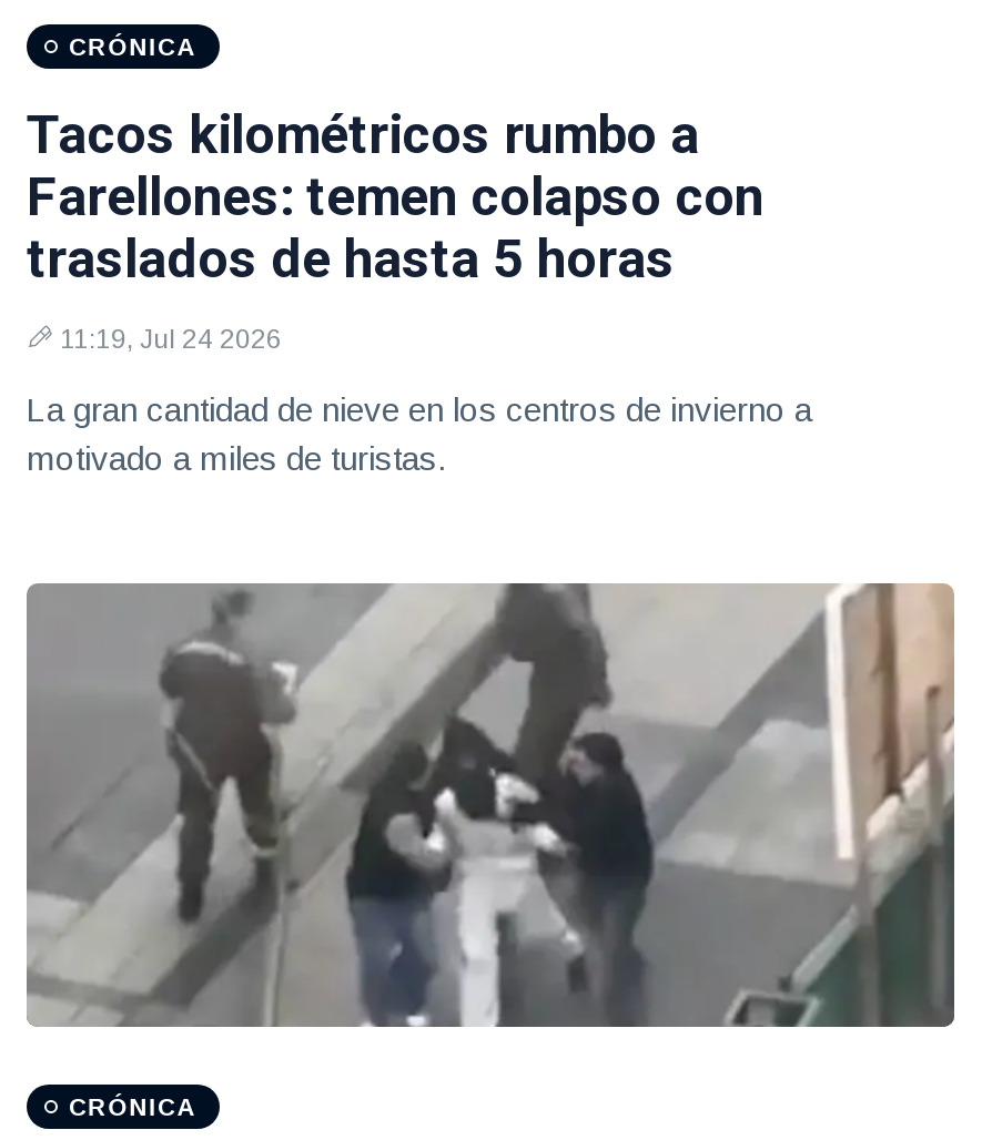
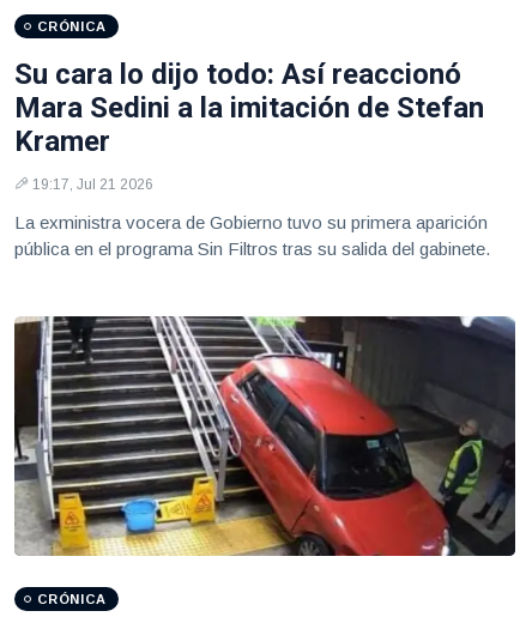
[27,103,763,290] Tacos kilométricos rumbo a | Farellones: temen colapso con | traslados de hasta 5 horas -> [14,57,484,158] Su cara lo dijo todo: Así reaccionó | Mara Sedini a la imitación de Stefan | Kramer
[60,323,282,354] 11:19, Jul 24 2026 -> [32,176,153,192] 19:17, Jul 21 2026
[27,389,812,476] La gran cantidad de nieve en los centros de invierno a | motivado a miles de turistas. -> [14,212,490,258] La exministra vocera de Gobierno tuvo su primera aparición | pública en el programa Sin Filtros tras su salida del gabinete.
[27,581,956,1029] [image] -> [14,315,516,557] [image]

